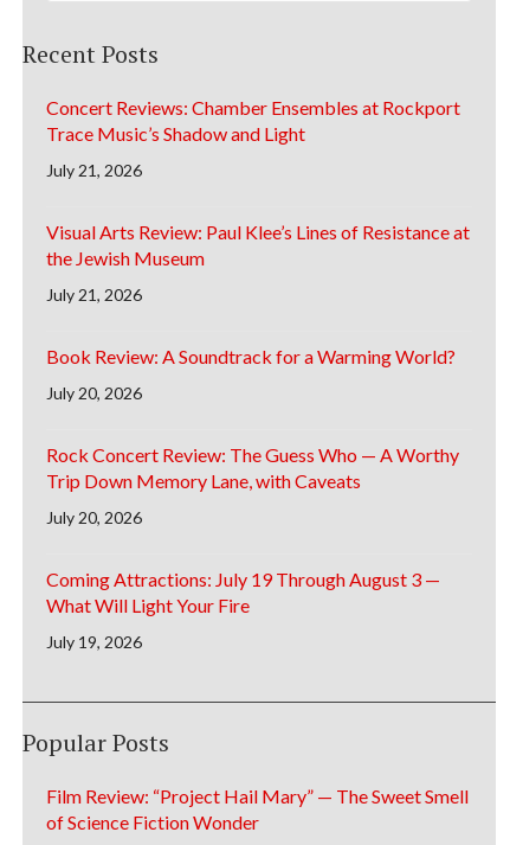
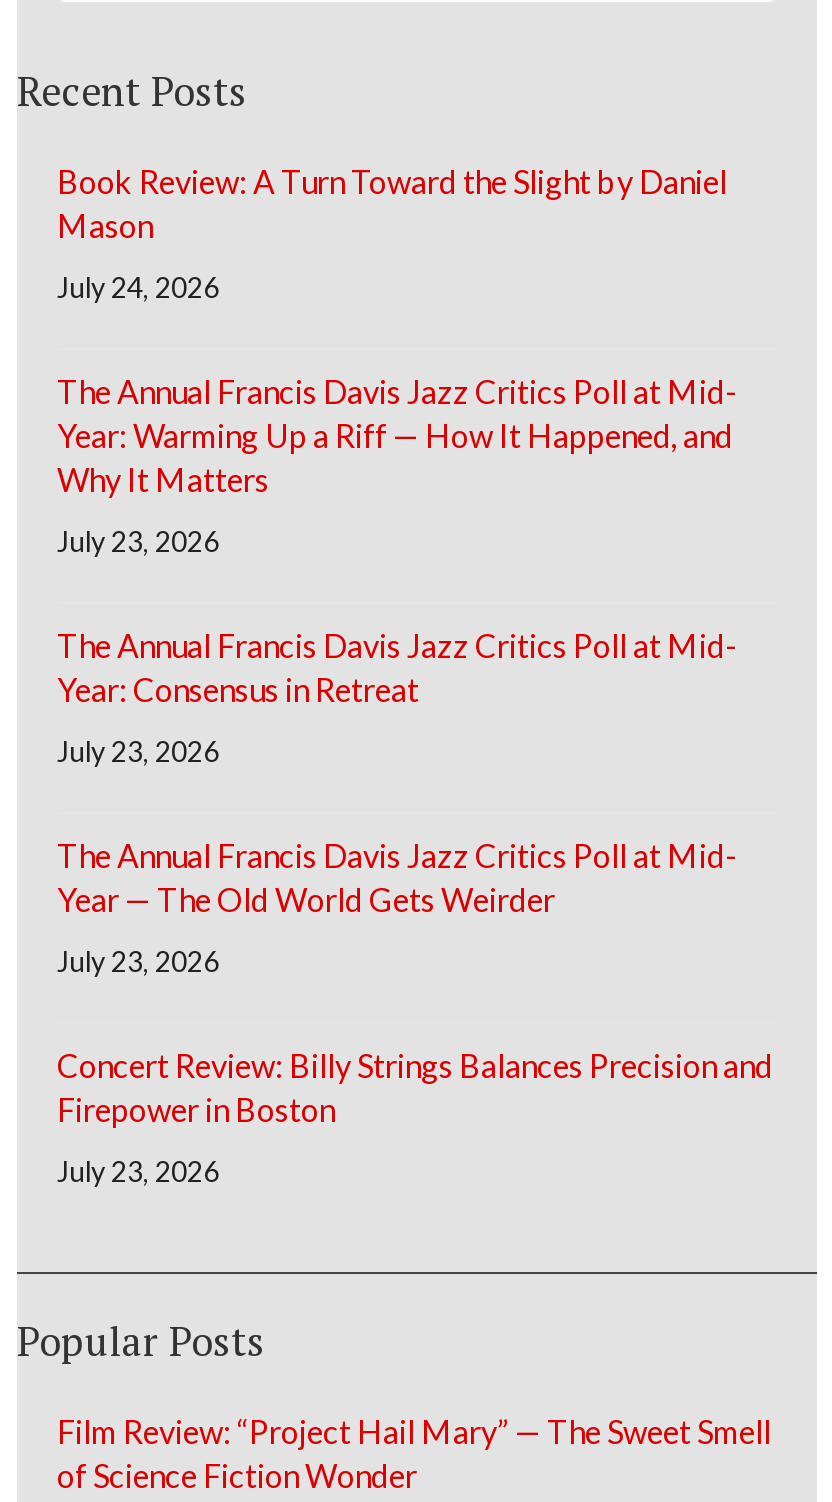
[46,96,460,144] Concert Reviews: Chamber Ensembles at Rockport | Trace Music’s Shadow and Light -> [57,161,727,243] Book Review: A Turn Toward the Slight by Daniel | Mason
[46,160,142,180] July 21, 2026 -> [57,269,219,303] July 24, 2026
[46,220,470,269] Visual Arts Review: Paul Klee’s Lines of Resistance at | the Jewish Museum -> [57,371,737,497] The Annual Francis Davis Jazz Critics Poll at Mid- | Year: Warming Up a Riff — How It Happened, and | Why It Matters
[46,284,142,304] July 21, 2026 -> [57,523,219,557] July 23, 2026
[46,344,456,367] Book Review: A Soundtrack for a Warming World? -> [57,625,737,707] The Annual Francis Davis Jazz Critics Poll at Mid- | Year: Consensus in Retreat
[46,382,142,402] July 20, 2026 -> [57,733,219,767] July 23, 2026
[46,443,459,491] Rock Concert Review: The Guess Who — A Worthy | Trip Down Memory Lane, with Caveats -> [57,835,737,917] The Annual Francis Davis Jazz Critics Poll at Mid- | Year — The Old World Gets Weirder
[46,507,142,527] July 20, 2026 -> [57,943,219,977] July 23, 2026
[46,567,440,616] Coming Attractions: July 19 Through August 3 — | What Will Light Your Fire -> [57,1045,773,1127] Concert Review: Billy Strings Balances Precision and | Firepower in Boston
[46,631,142,651] July 19, 2026 -> [57,1153,219,1187] July 23, 2026

